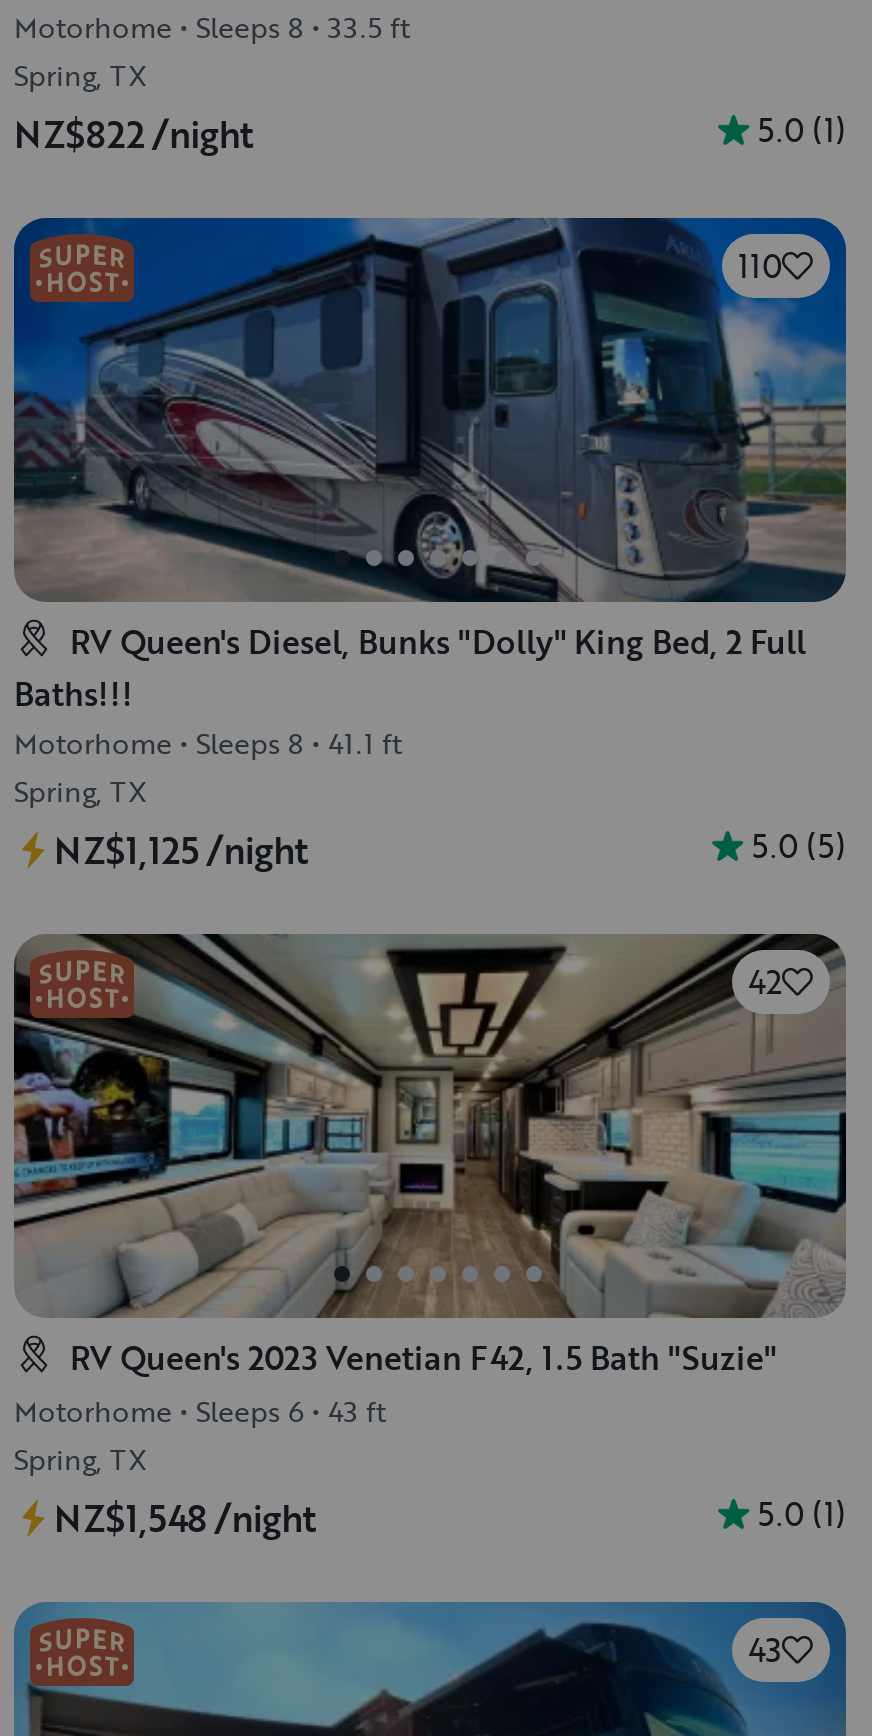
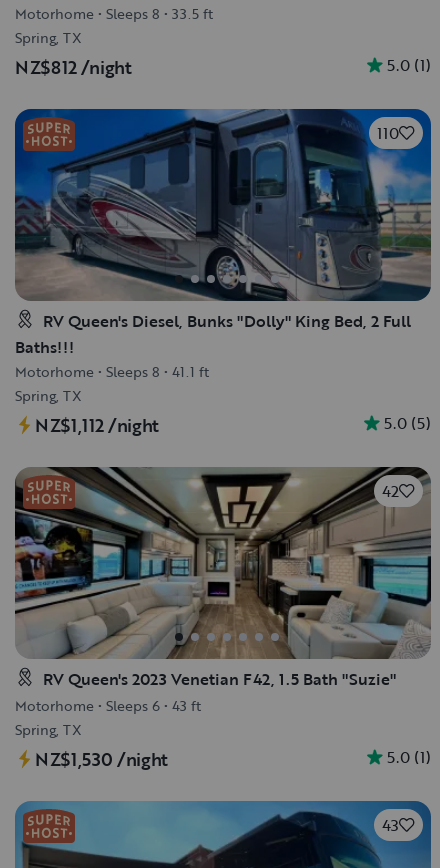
[14,108,253,160] NZ$822 /night -> [15,54,132,80] NZ$812 /night
[54,824,308,876] NZ$1,125 /night -> [35,412,159,438] NZ$1,112 /night
[54,1492,316,1544] NZ$1,548 /night -> [35,746,168,772] NZ$1,530 /night

